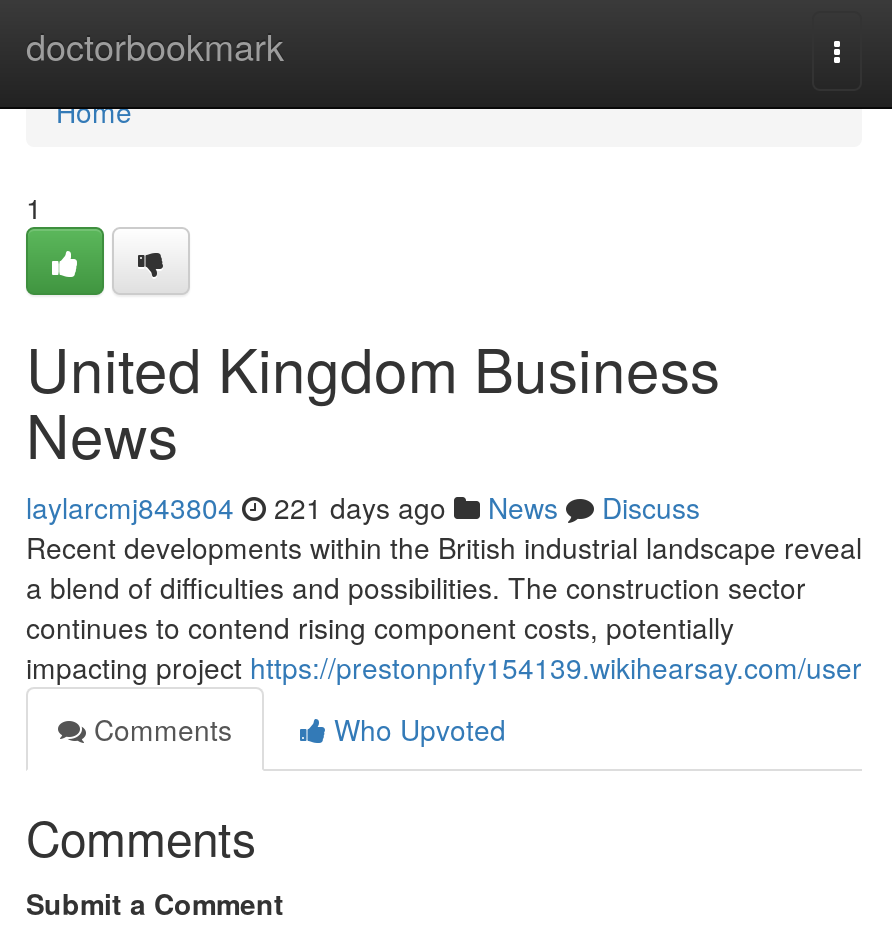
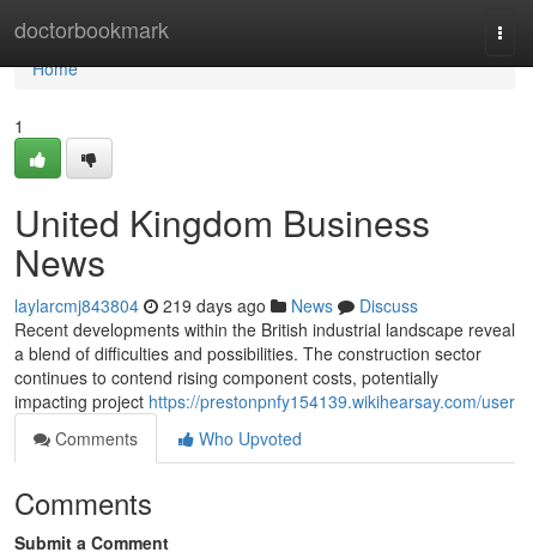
[26,487,700,527] laylarcmj843804 221 days ago News Discuss -> [14,293,418,317] laylarcmj843804 219 days ago News Discuss

